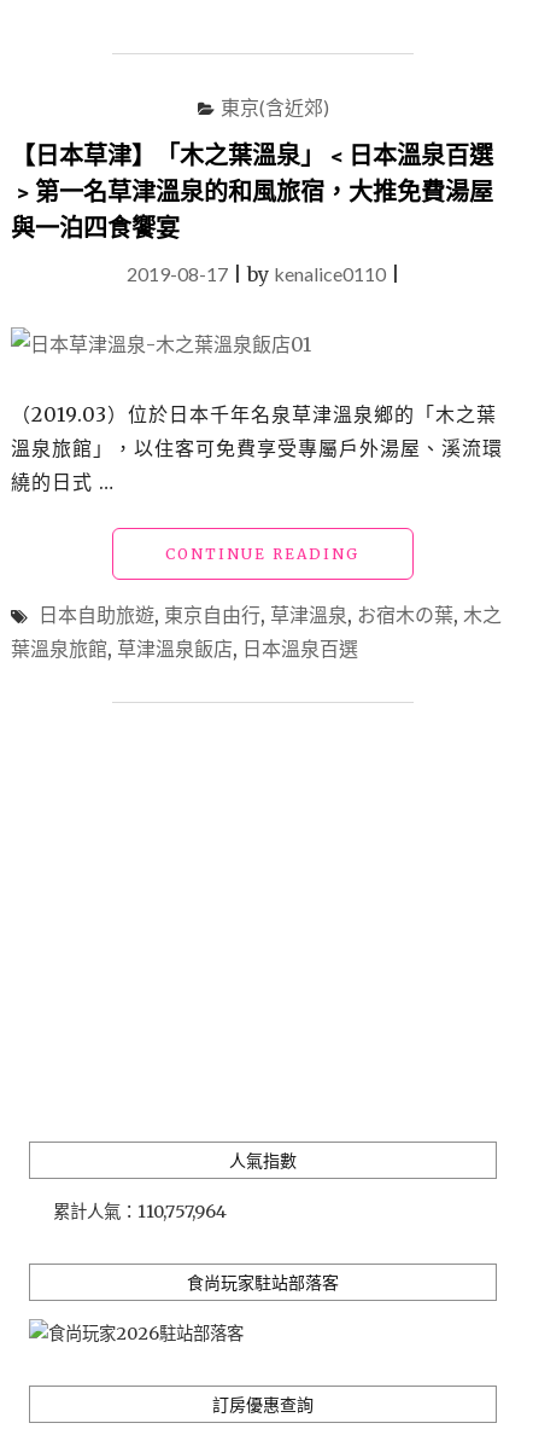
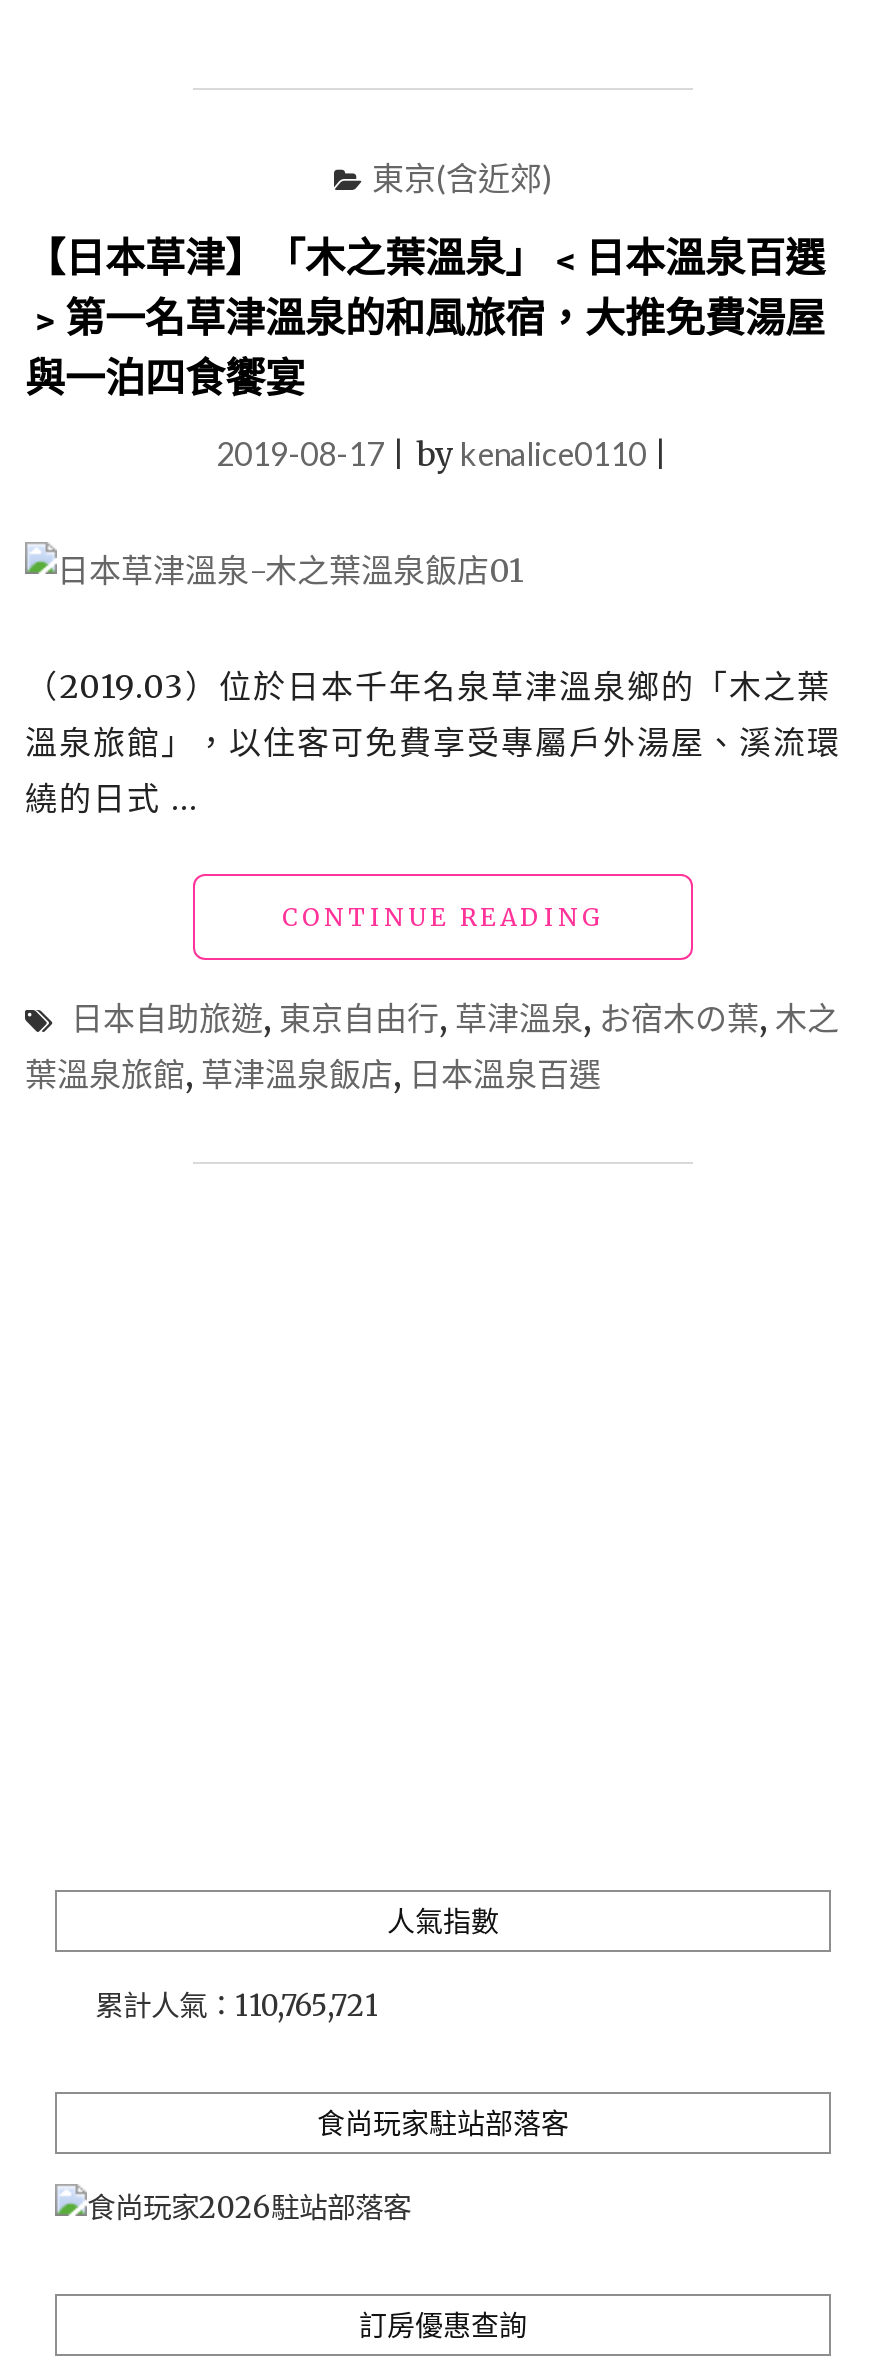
[53,1201,227,1222] 累計人氣：110,757,964 -> [95,1988,379,2024] 累計人氣：110,765,721

